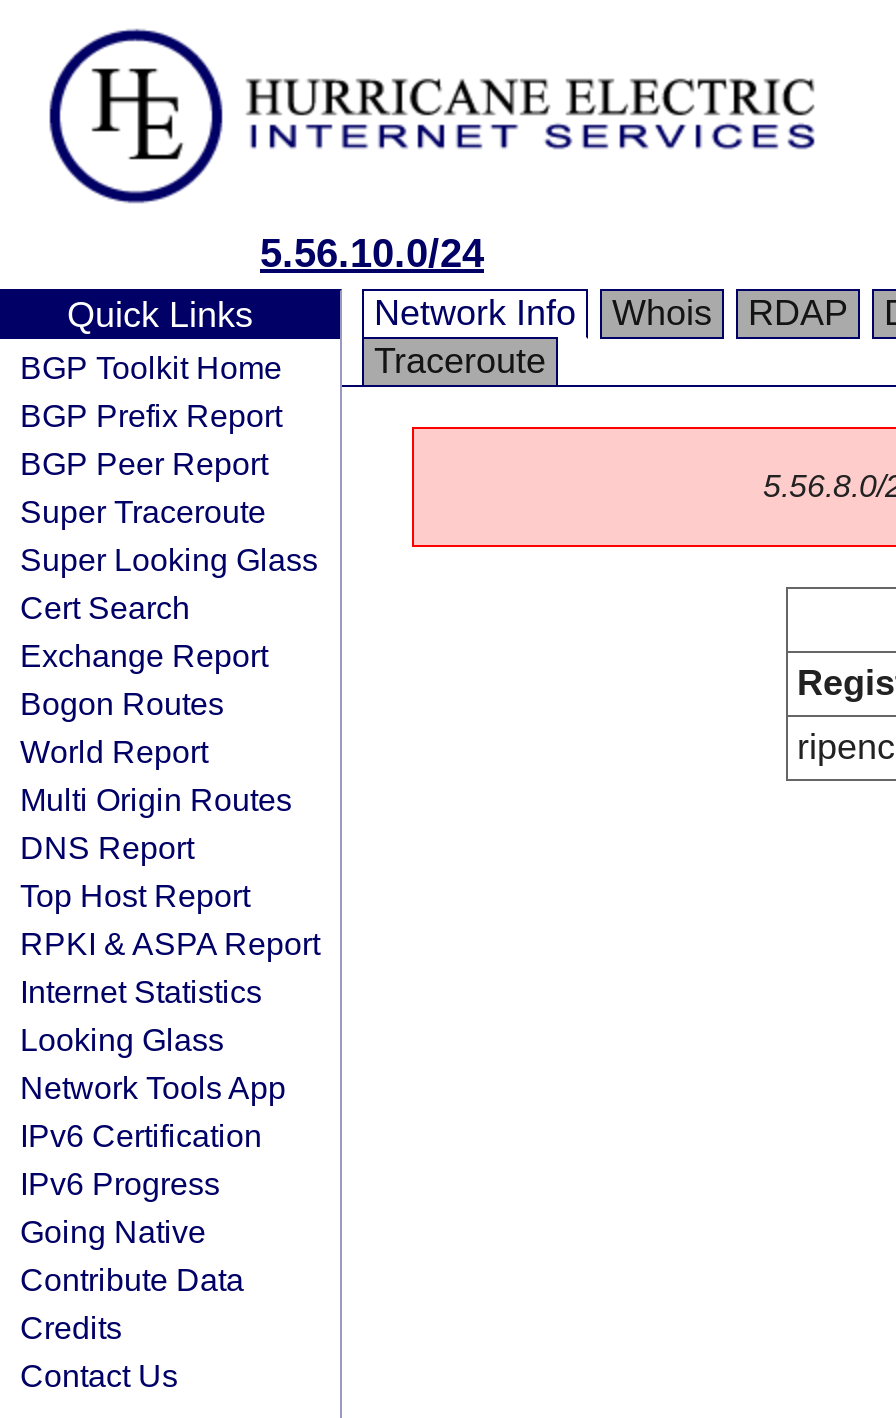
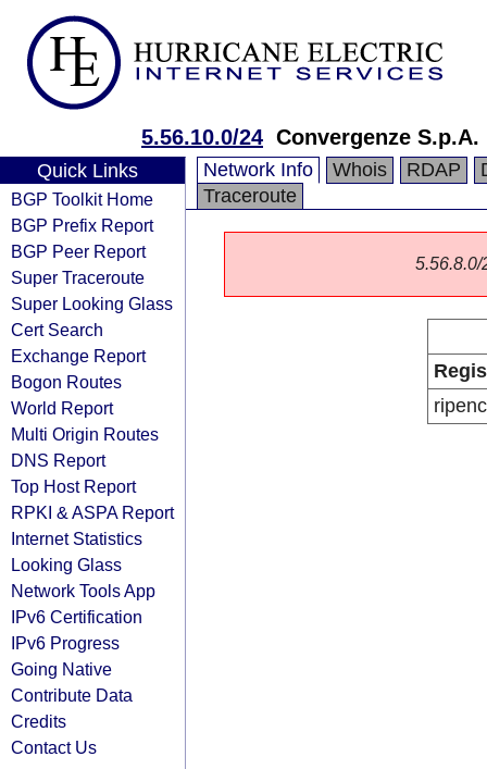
[260,231,484,275] 5.56.10.0/24 -> [141,125,479,149] 5.56.10.0/24 Convergenze S.p.A.

